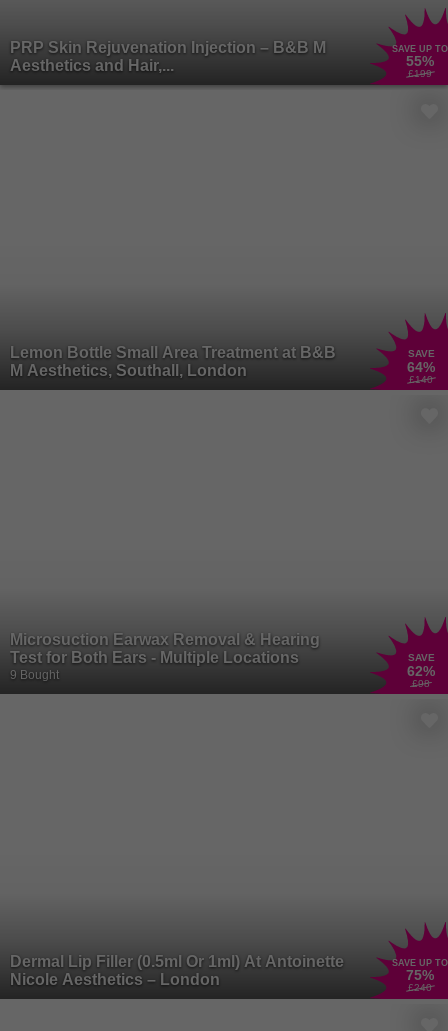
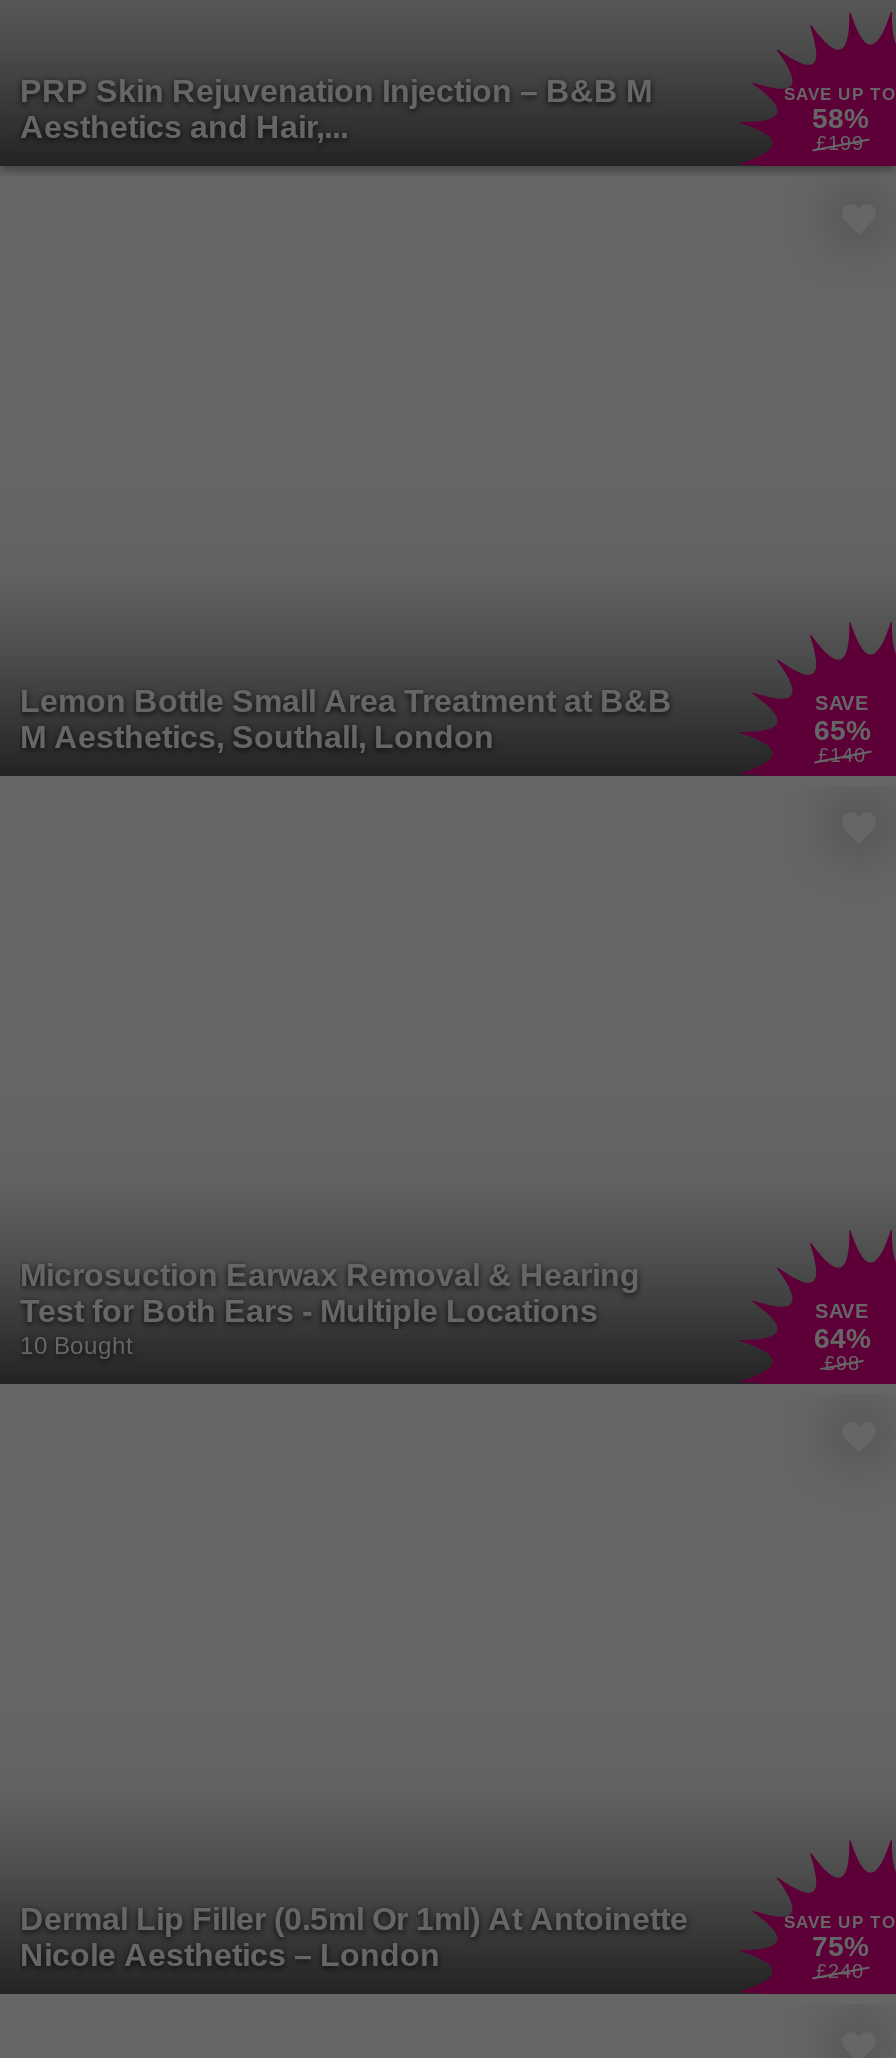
[406,53,434,69] 55% -> [812,102,868,134] 58%
[407,358,435,374] 64% -> [814,713,870,745] 65%
[10,668,59,682] 9 Bought -> [20,1332,132,1360] 10 Bought
[407,663,435,679] 62% -> [814,1322,870,1354] 64%

